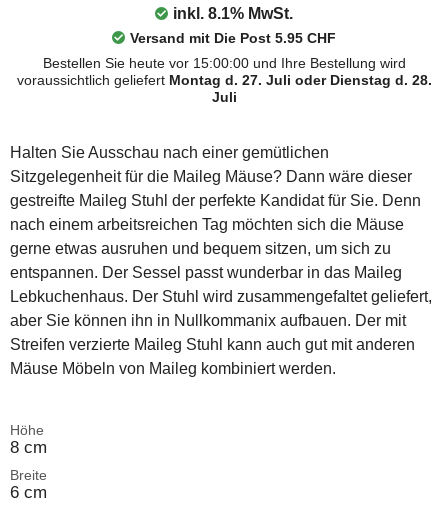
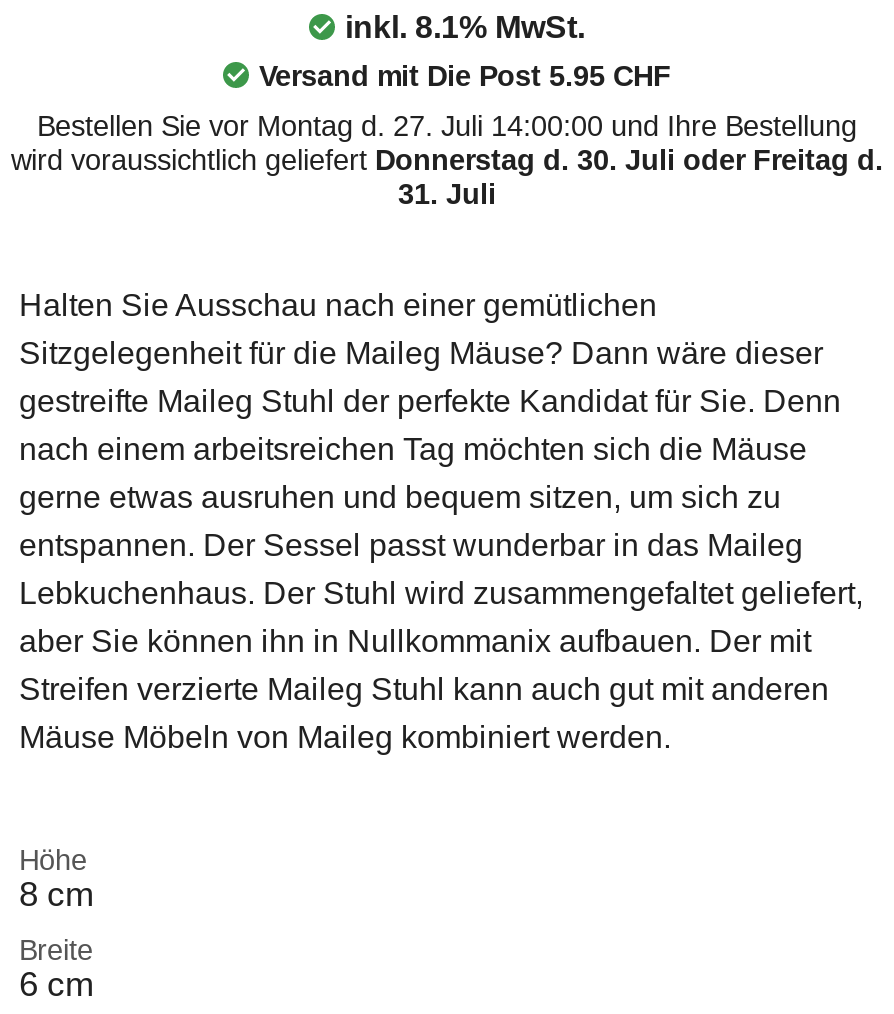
[16,54,431,104] Bestellen Sie heute vor 15:00:00 und Ihre Bestellung wird | voraussichtlich geliefert Montag d. 27. Juli oder Dienstag d. 28. | Juli -> [11,109,883,209] Bestellen Sie vor Montag d. 27. Juli 14:00:00 und Ihre Bestellung | wird voraussichtlich geliefert Donnerstag d. 30. Juli oder Freitag d. | 31. Juli

